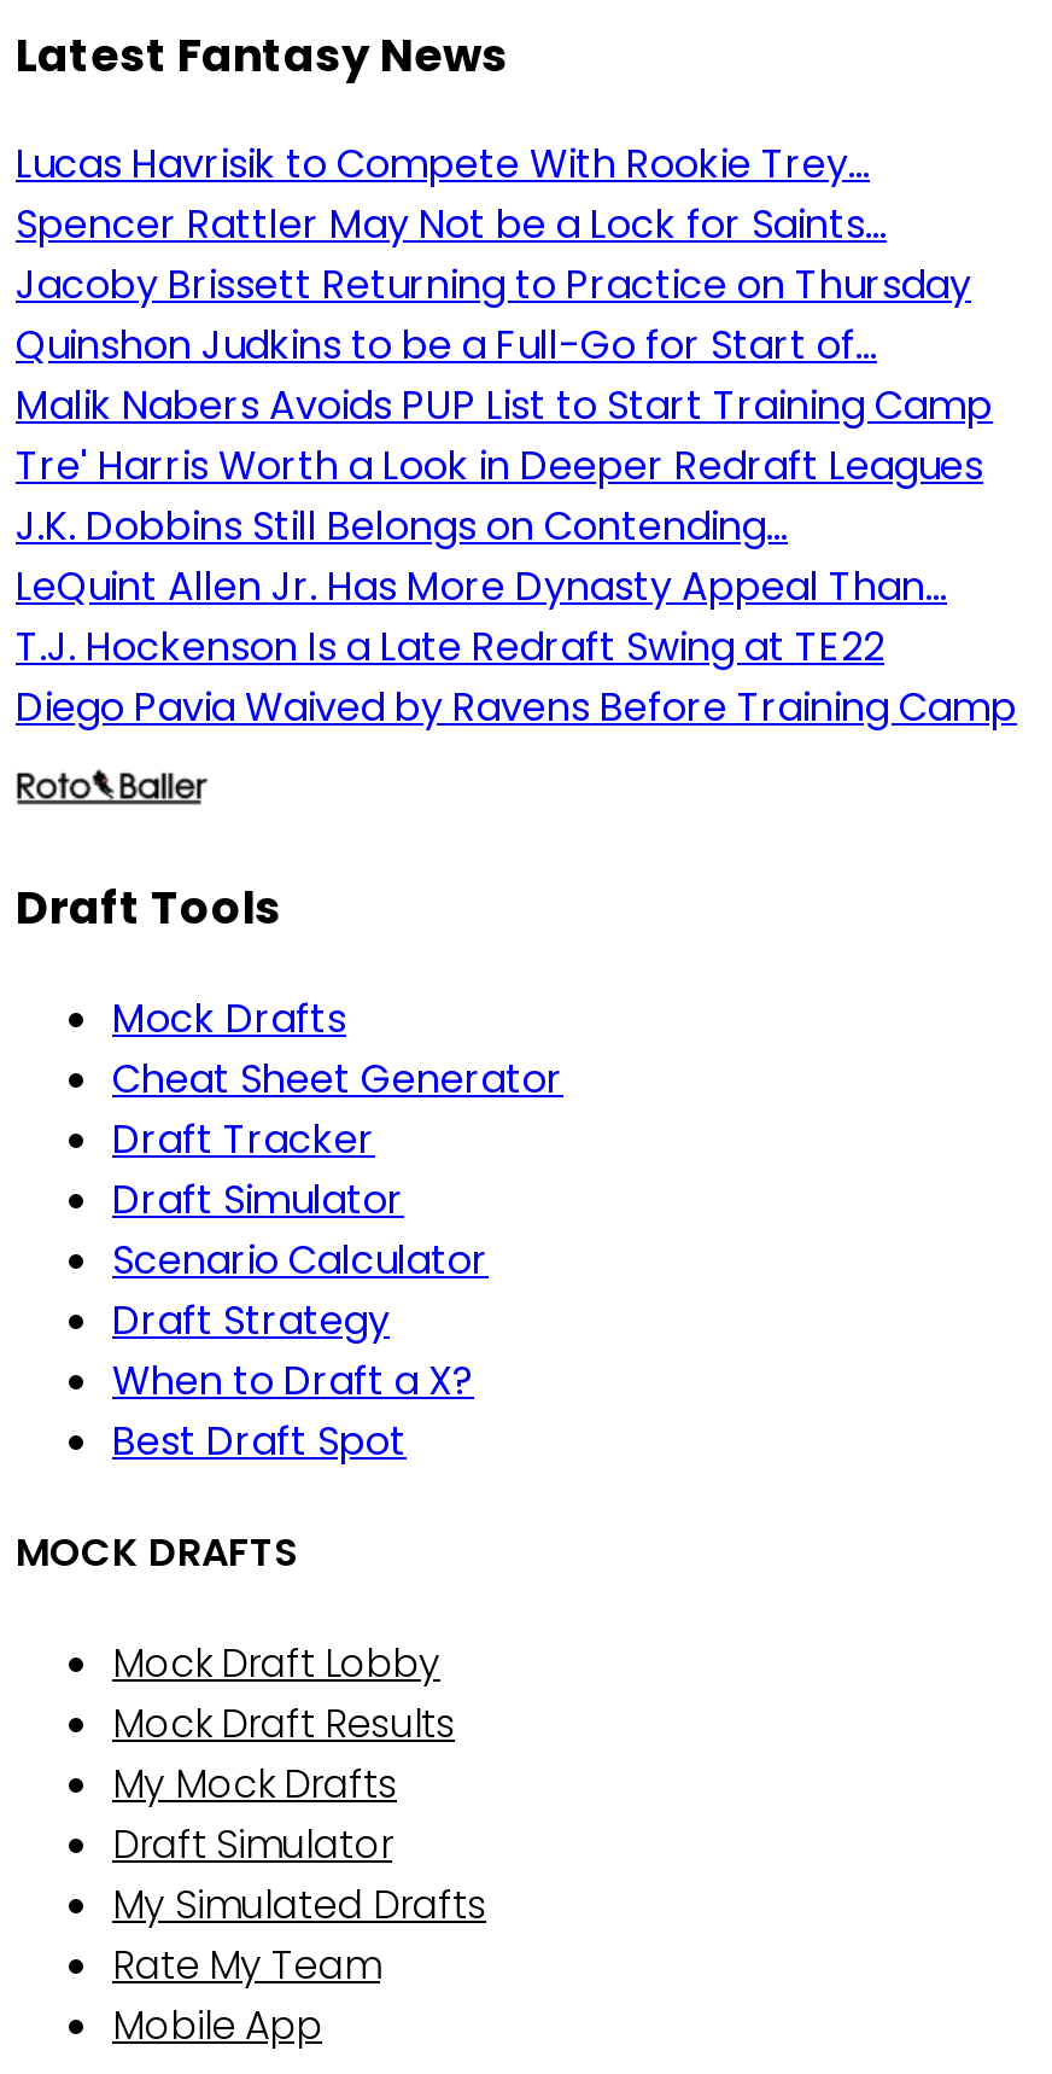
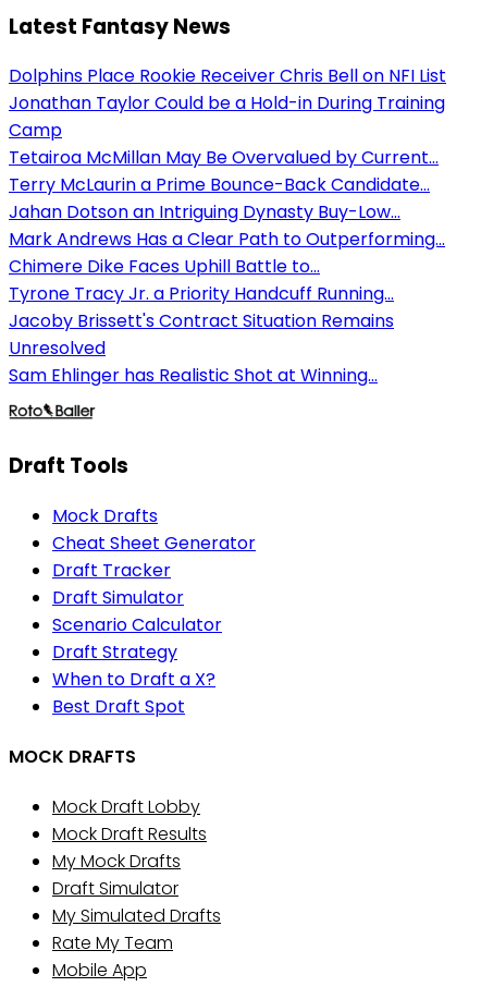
[16,137,1017,736] Lucas Havrisik to Compete With Rookie Trey... | Spencer Rattler May Not be a Lock for Saints... | Jacoby Brissett Returning to Practice on Thursday | Quinshon Judkins to be a Full-Go for Start of... | Malik Nabers Avoids PUP List to Start Training Camp | Tre' Harris Worth a Look in Deeper Redraft Leagues | J.K. Dobbins Still Belongs on Contending... | LeQuint Allen Jr. Has More Dynasty Appeal Than... | T.J. Hockenson Is a Late Redraft Swing at TE22 | Diego Pavia Waived by Ravens Before Training Camp -> [9,64,446,388] Dolphins Place Rookie Receiver Chris Bell on NFI List | Jonathan Taylor Could be a Hold-in During Training | Camp | Tetairoa McMillan May Be Overvalued by Current... | Terry McLaurin a Prime Bounce-Back Candidate... | Jahan Dotson an Intriguing Dynasty Buy-Low... | Mark Andrews Has a Clear Path to Outperforming... | Chimere Dike Faces Uphill Battle to... | Tyrone Tracy Jr. a Priority Handcuff Running... | Jacoby Brissett's Contract Situation Remains | Unresolved | Sam Ehlinger has Realistic Shot at Winning...

